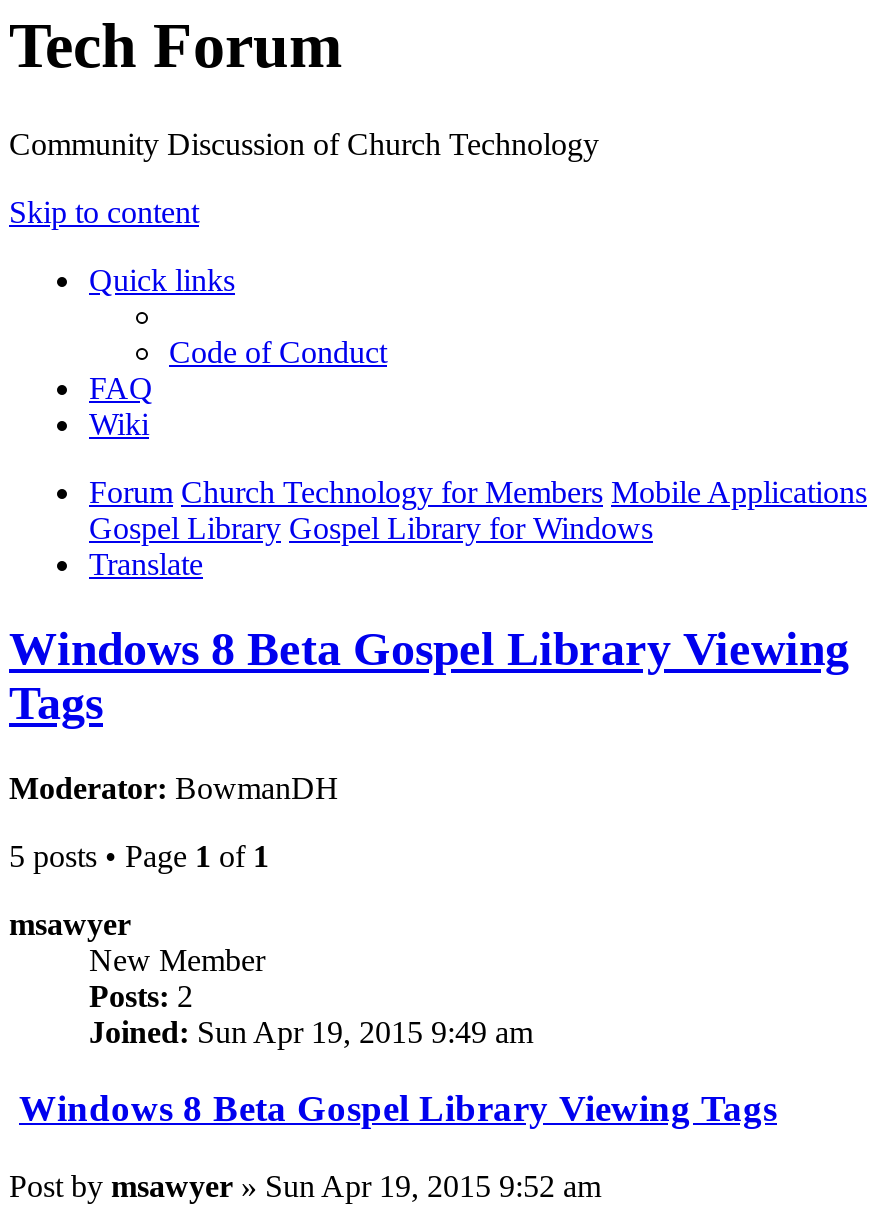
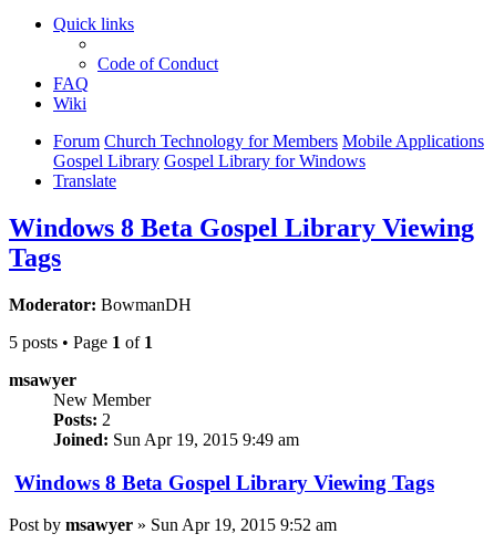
[9,10,599,229] Tech Forum | Community Discussion of Church Technology | Skip to content -> none

